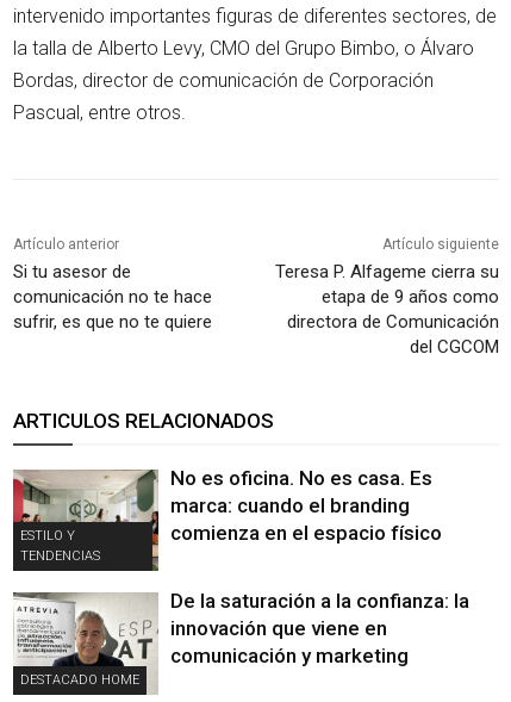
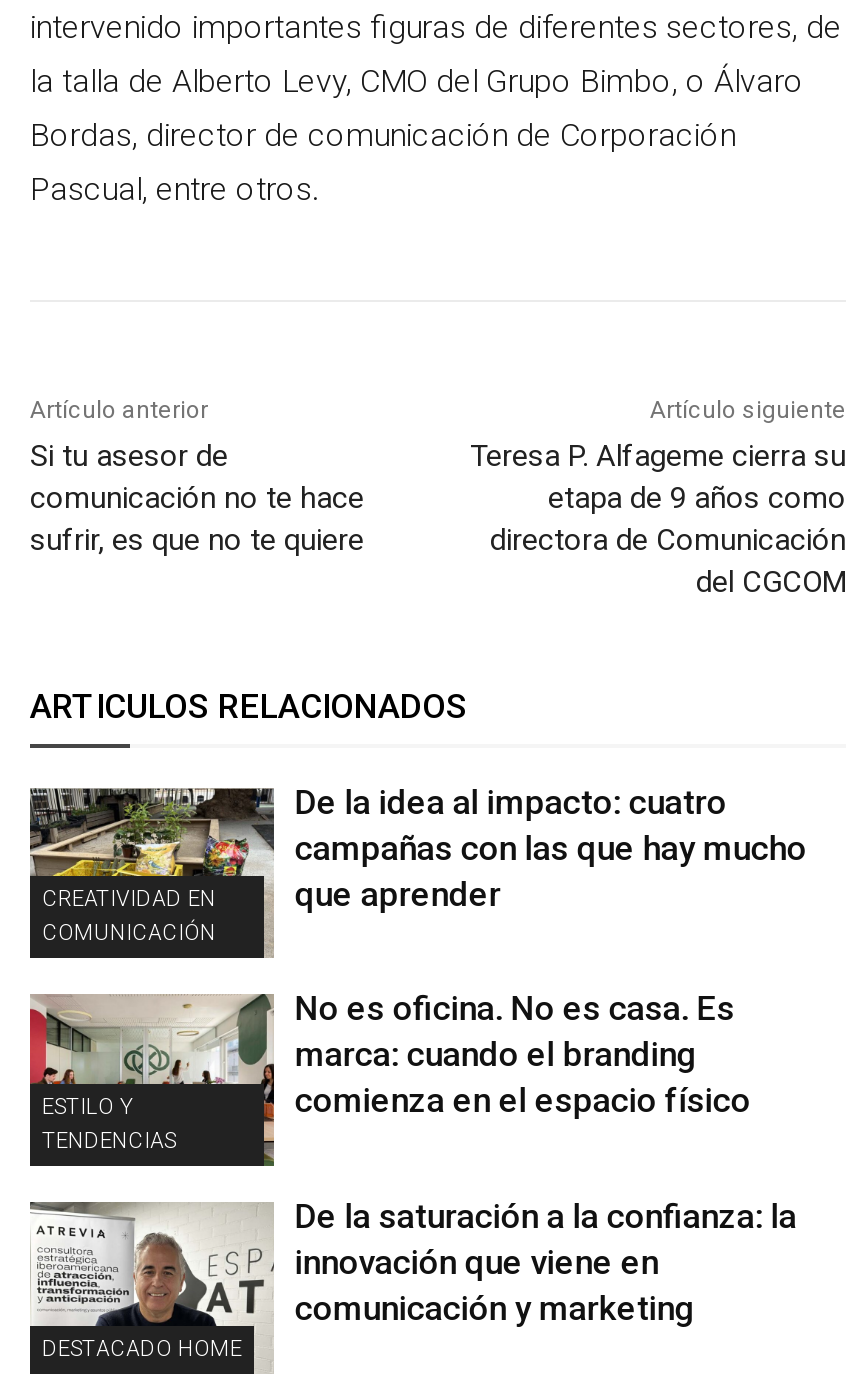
none -> [28,788,266,947] [image] | CREATIVIDAD EN | COMUNICACIÓN
none -> [295,781,807,913] De la idea al impacto: cuatro | campañas con las que hay mucho | que aprender

